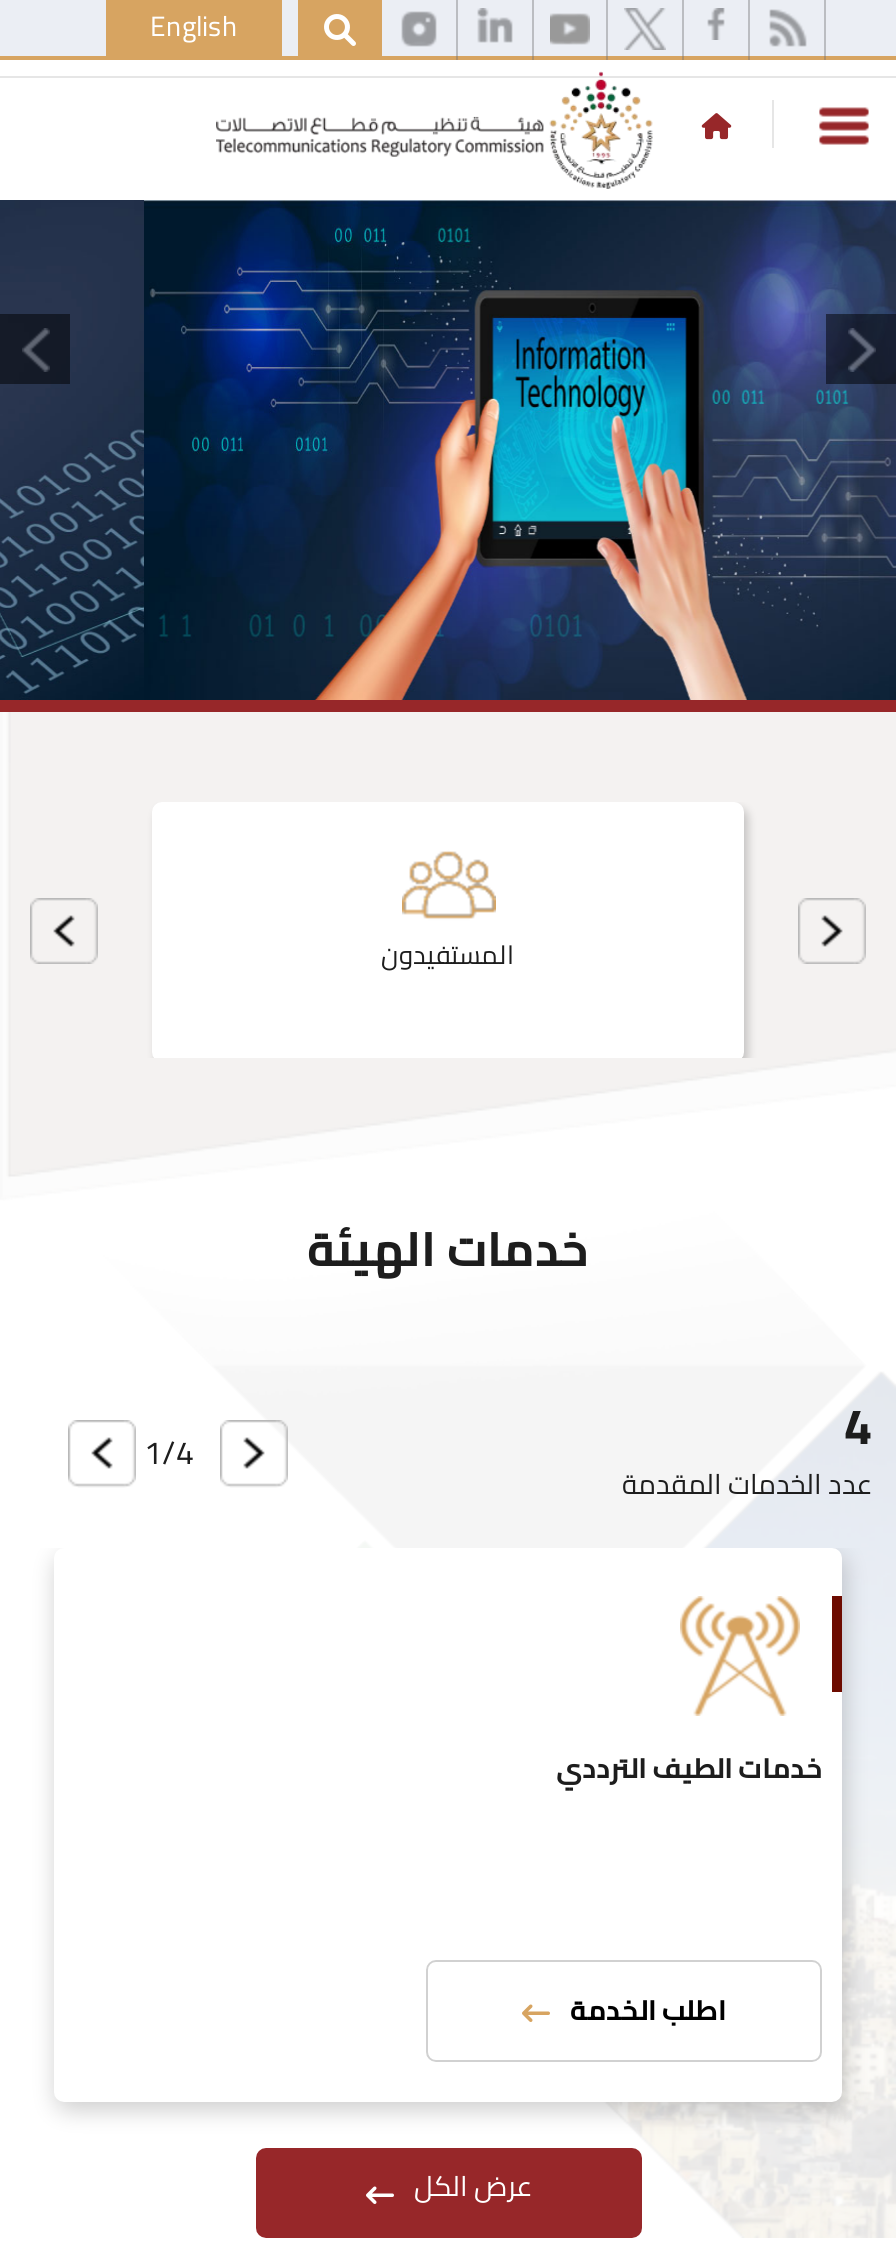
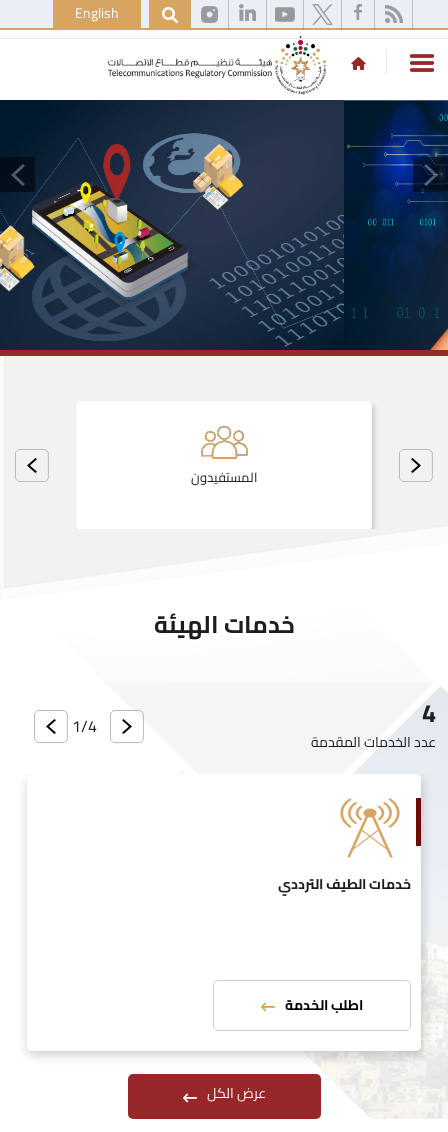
[6,200,890,702] [image] -> [3,100,445,351] [image]

